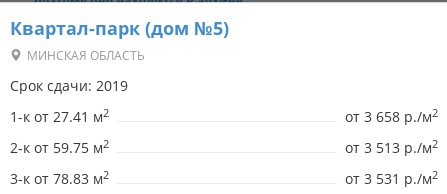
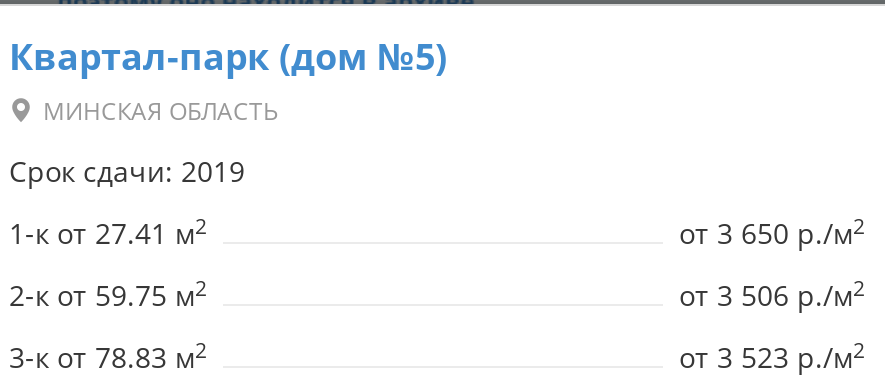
[345,106,438,126] от 3 658 р./м2 -> [679,212,865,252] от 3 650 р./м2
[345,137,438,157] от 3 513 р./м2 -> [679,274,865,314] от 3 506 р./м2
[345,168,438,188] от 3 531 р./м2 -> [679,336,865,376] от 3 523 р./м2

